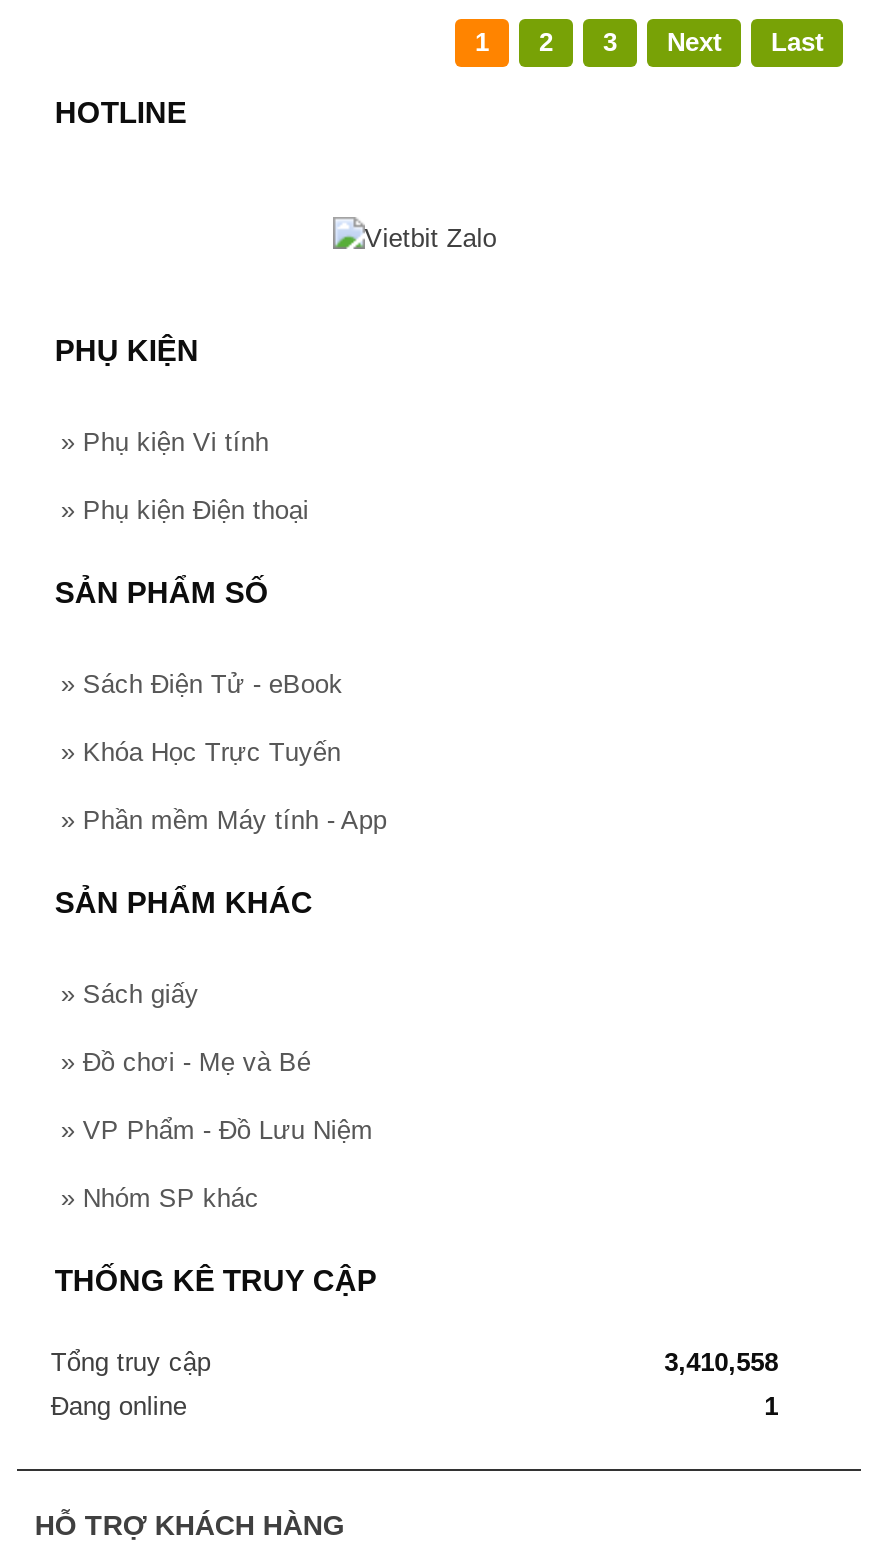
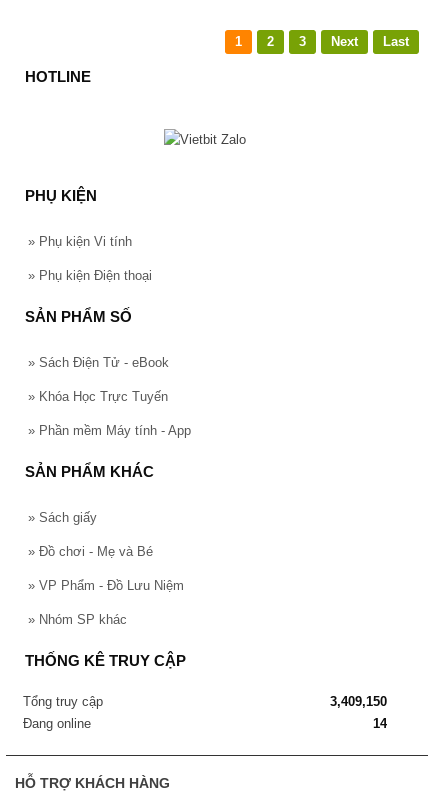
[664,1346,778,1376] 3,410,558 -> [330,694,387,709] 3,409,150
[764,1390,778,1420] 1 -> [373,716,387,731] 14

